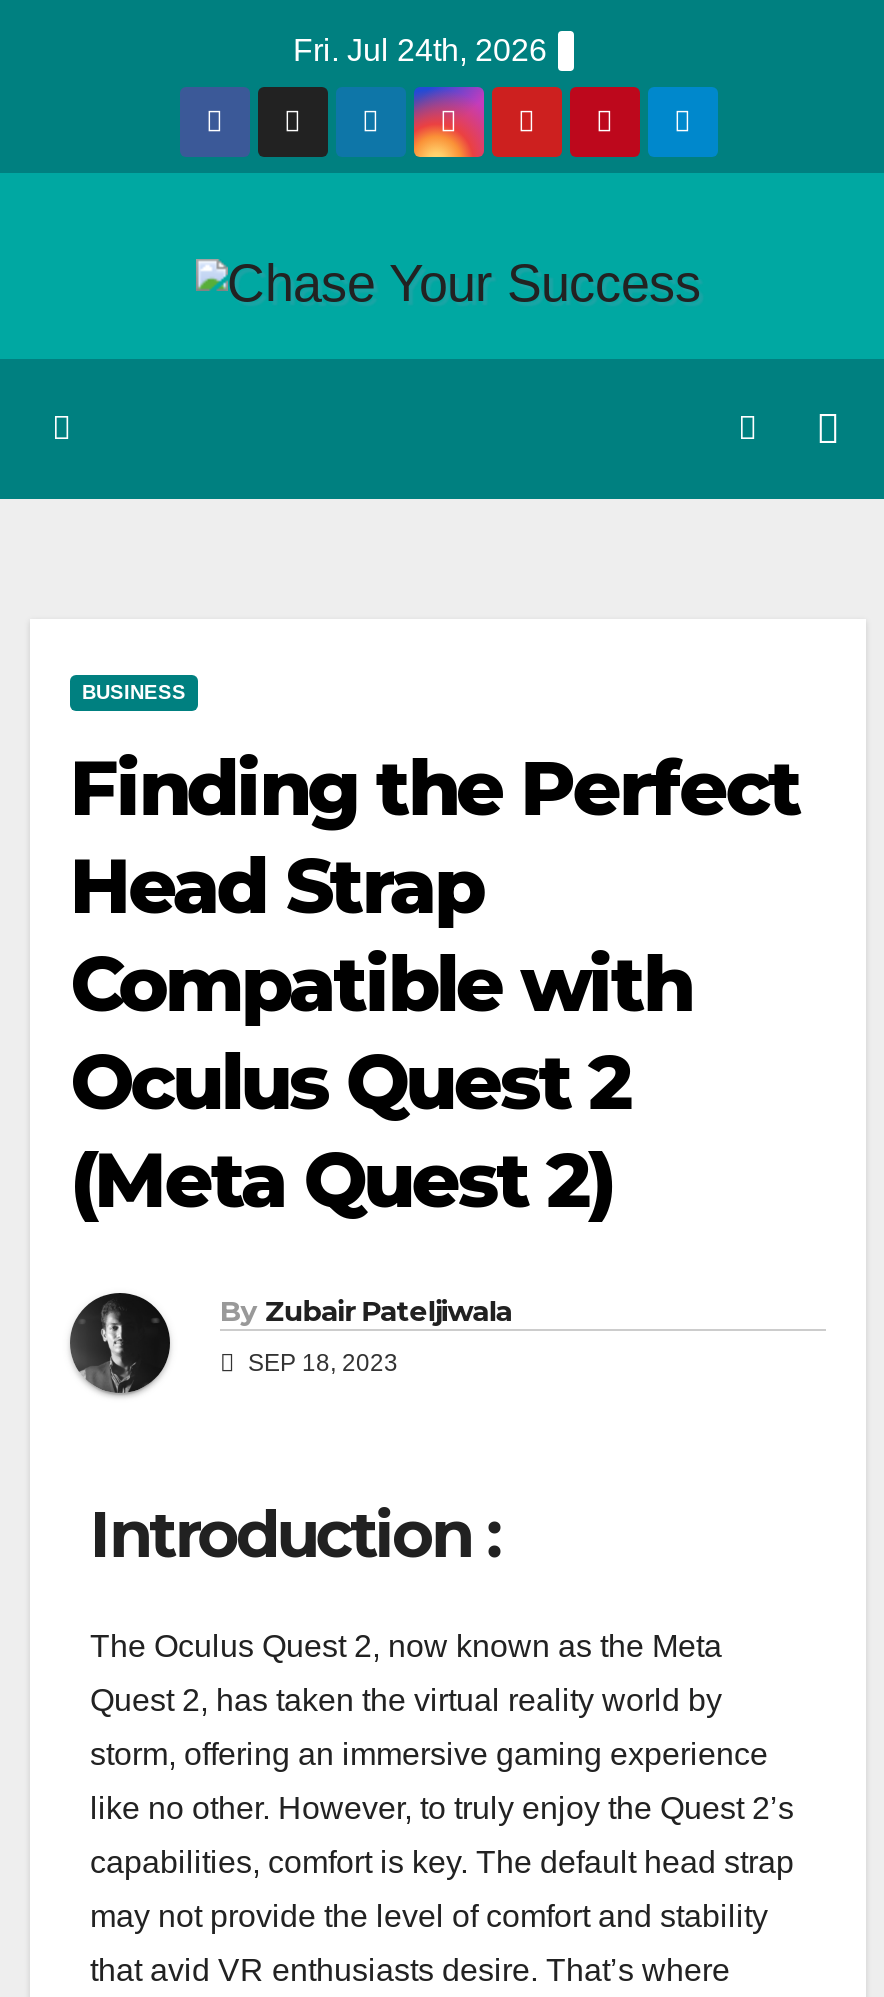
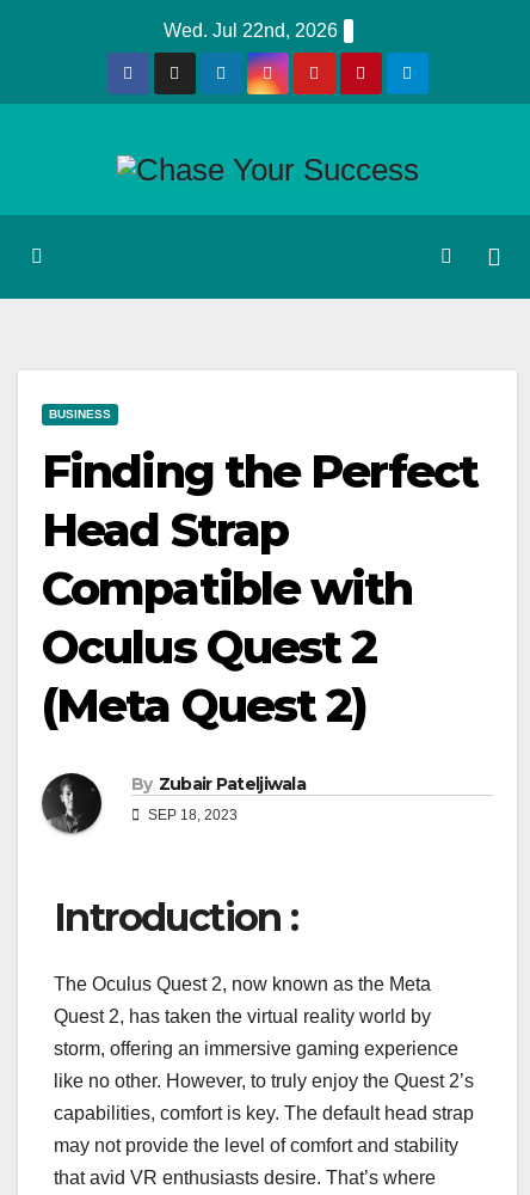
[293,33,547,67] Fri. Jul 24th, 2026 -> [164,20,338,41] Wed. Jul 22nd, 2026

